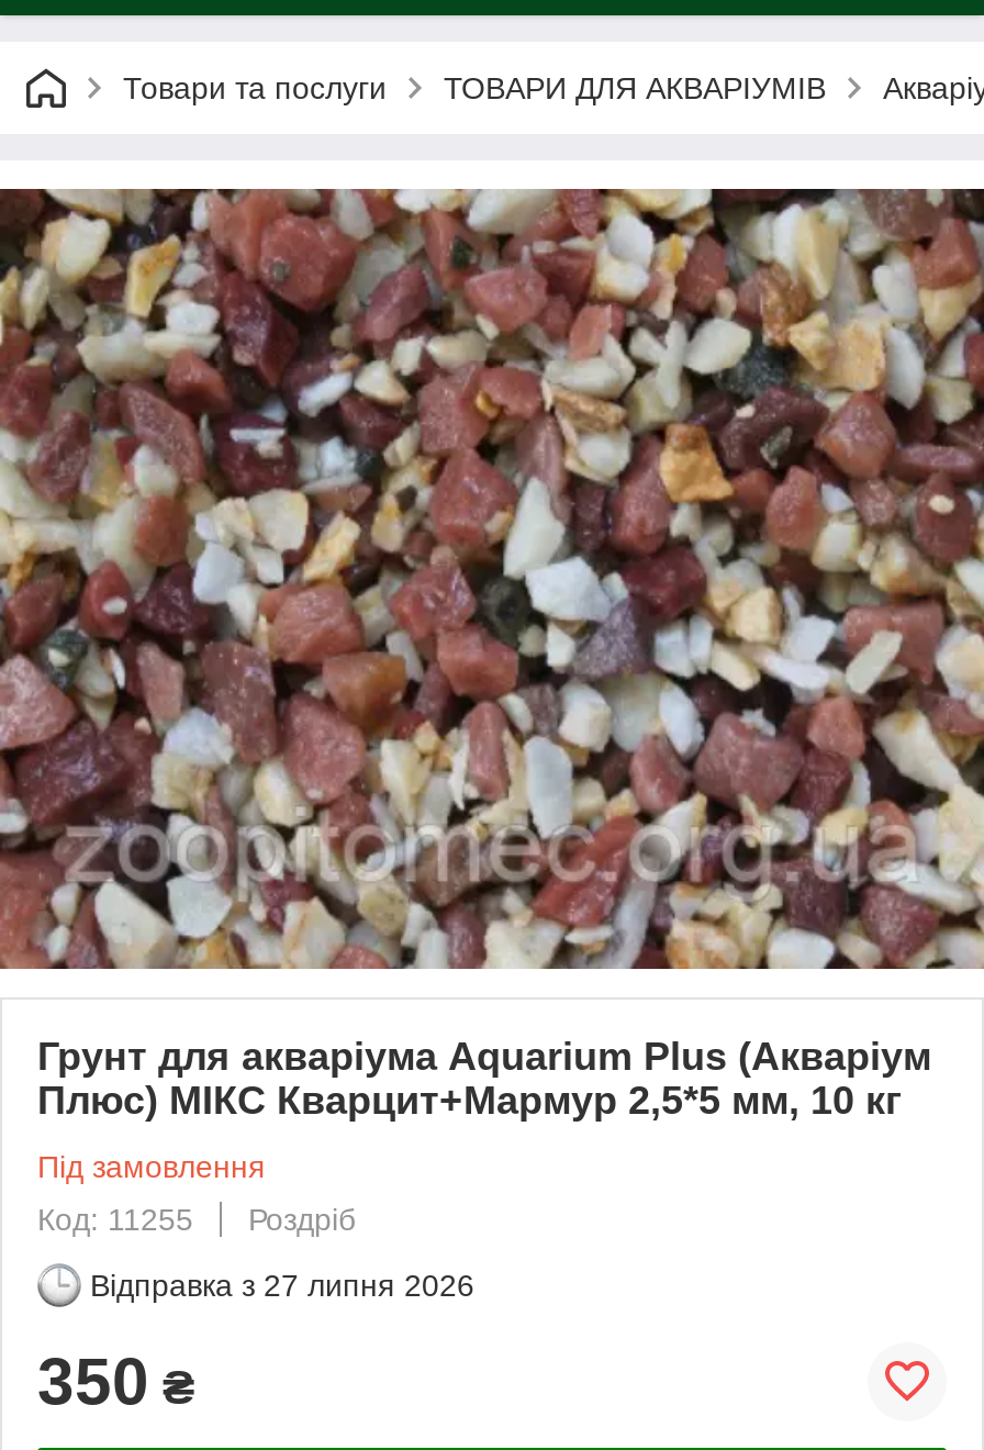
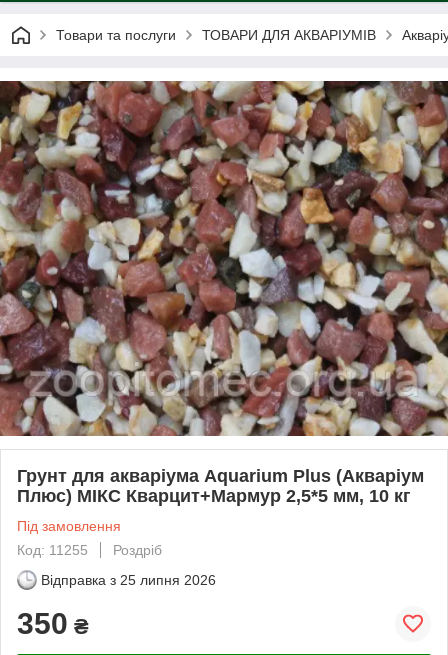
[90,1267,474,1302] Відправка з 27 липня 2026 -> [41,572,216,588] Відправка з 25 липня 2026

